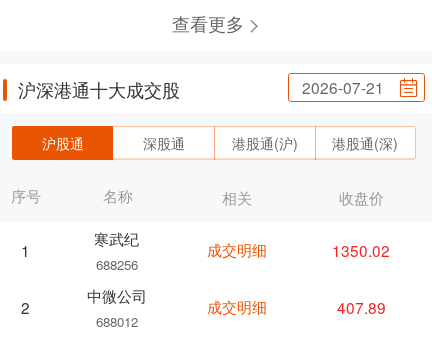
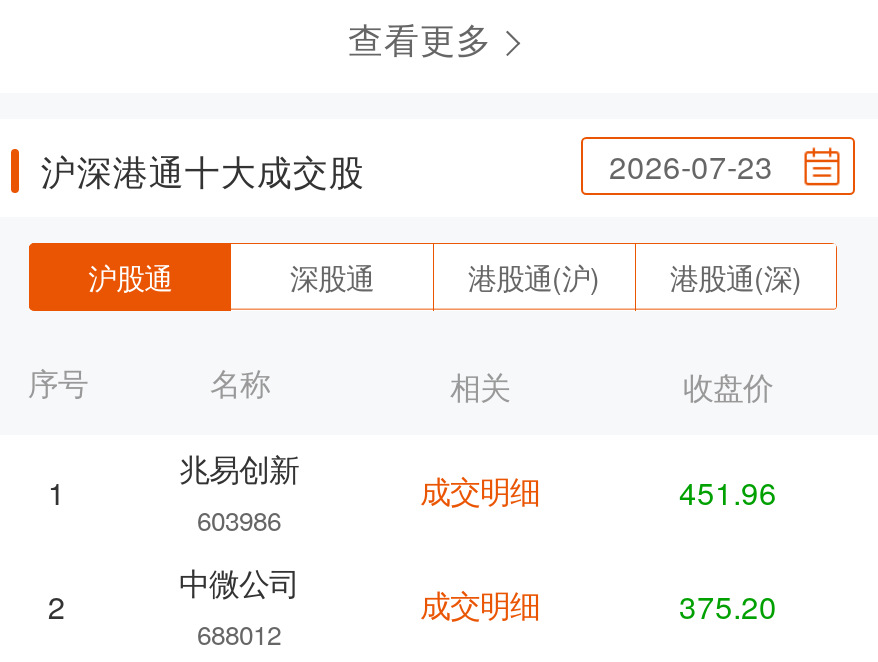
[302,76,384,98] 2026-07-21 -> [609,143,773,187] 2026-07-23
[94,226,139,273] 寒武纪 | 688256 -> [179,444,299,538] 兆易创新 | 603986
[332,238,390,260] 1350.02 -> [679,468,777,512] 451.96
[337,295,386,317] 407.89 -> [679,582,777,626] 375.20

